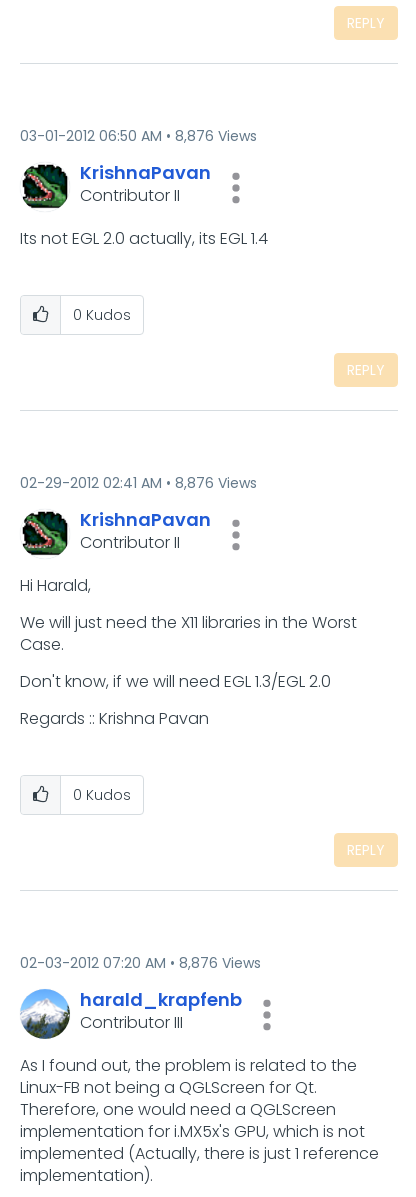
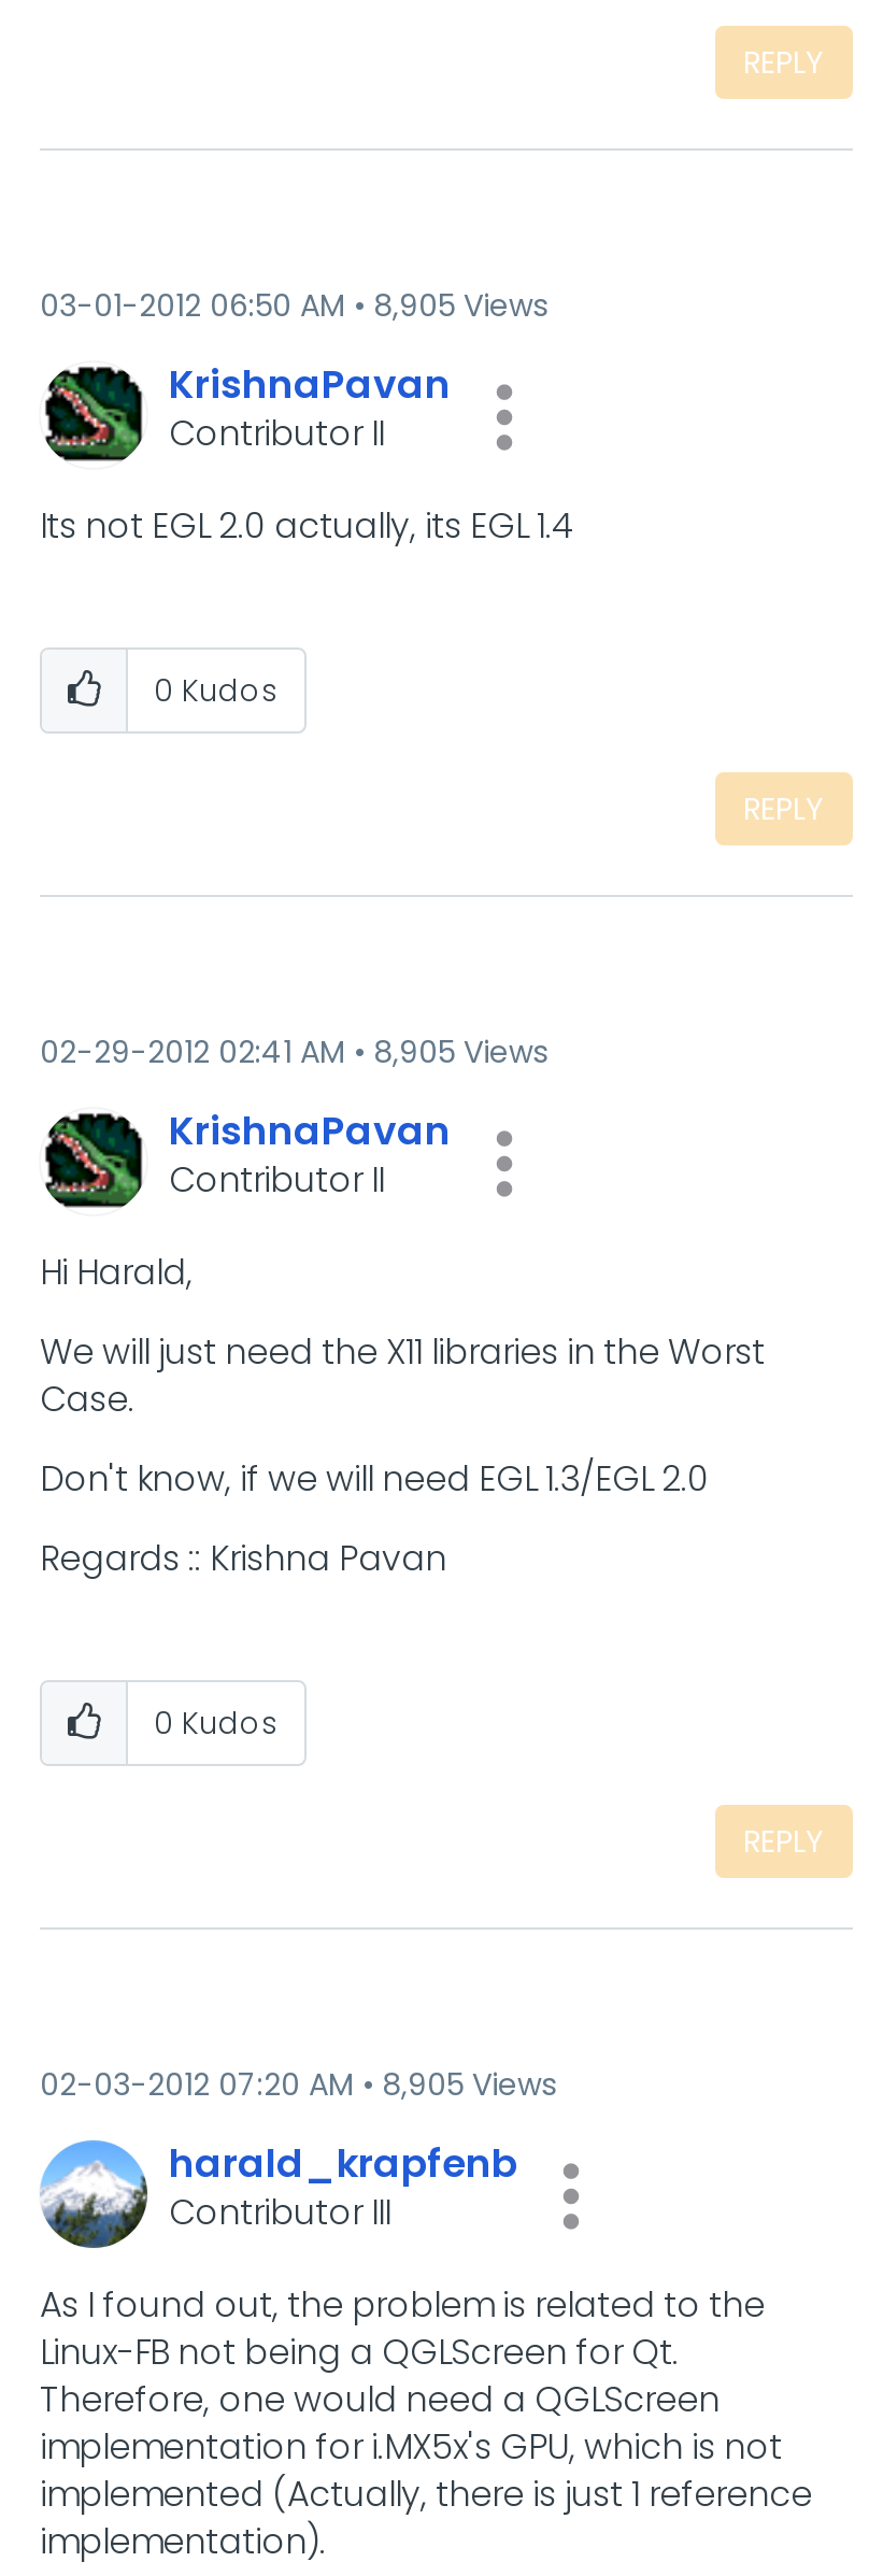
[20,126,257,146] 03-01-2012 06:50 AM 8,876 Views -> [40,284,547,327] 03-01-2012 06:50 AM 8,905 Views
[20,473,257,493] 02-29-2012 02:41 AM 8,876 Views -> [40,1030,547,1073] 02-29-2012 02:41 AM 8,905 Views
[20,953,261,973] 02-03-2012 07:20 AM 8,876 Views -> [40,2063,556,2106] 02-03-2012 07:20 AM 8,905 Views

